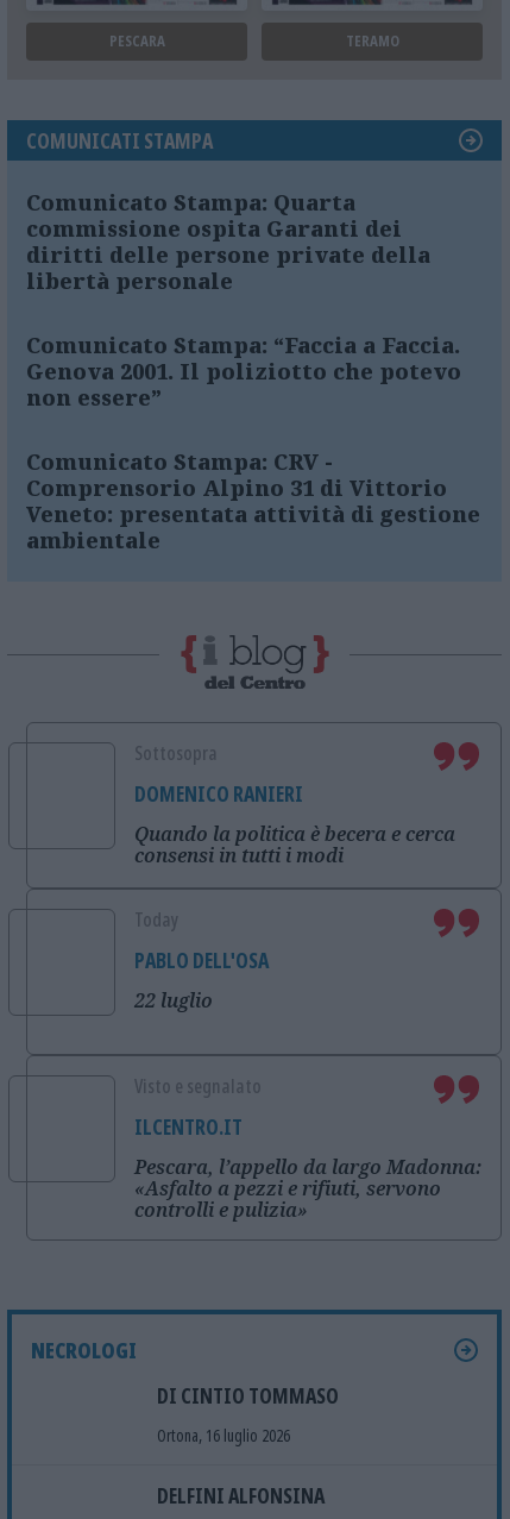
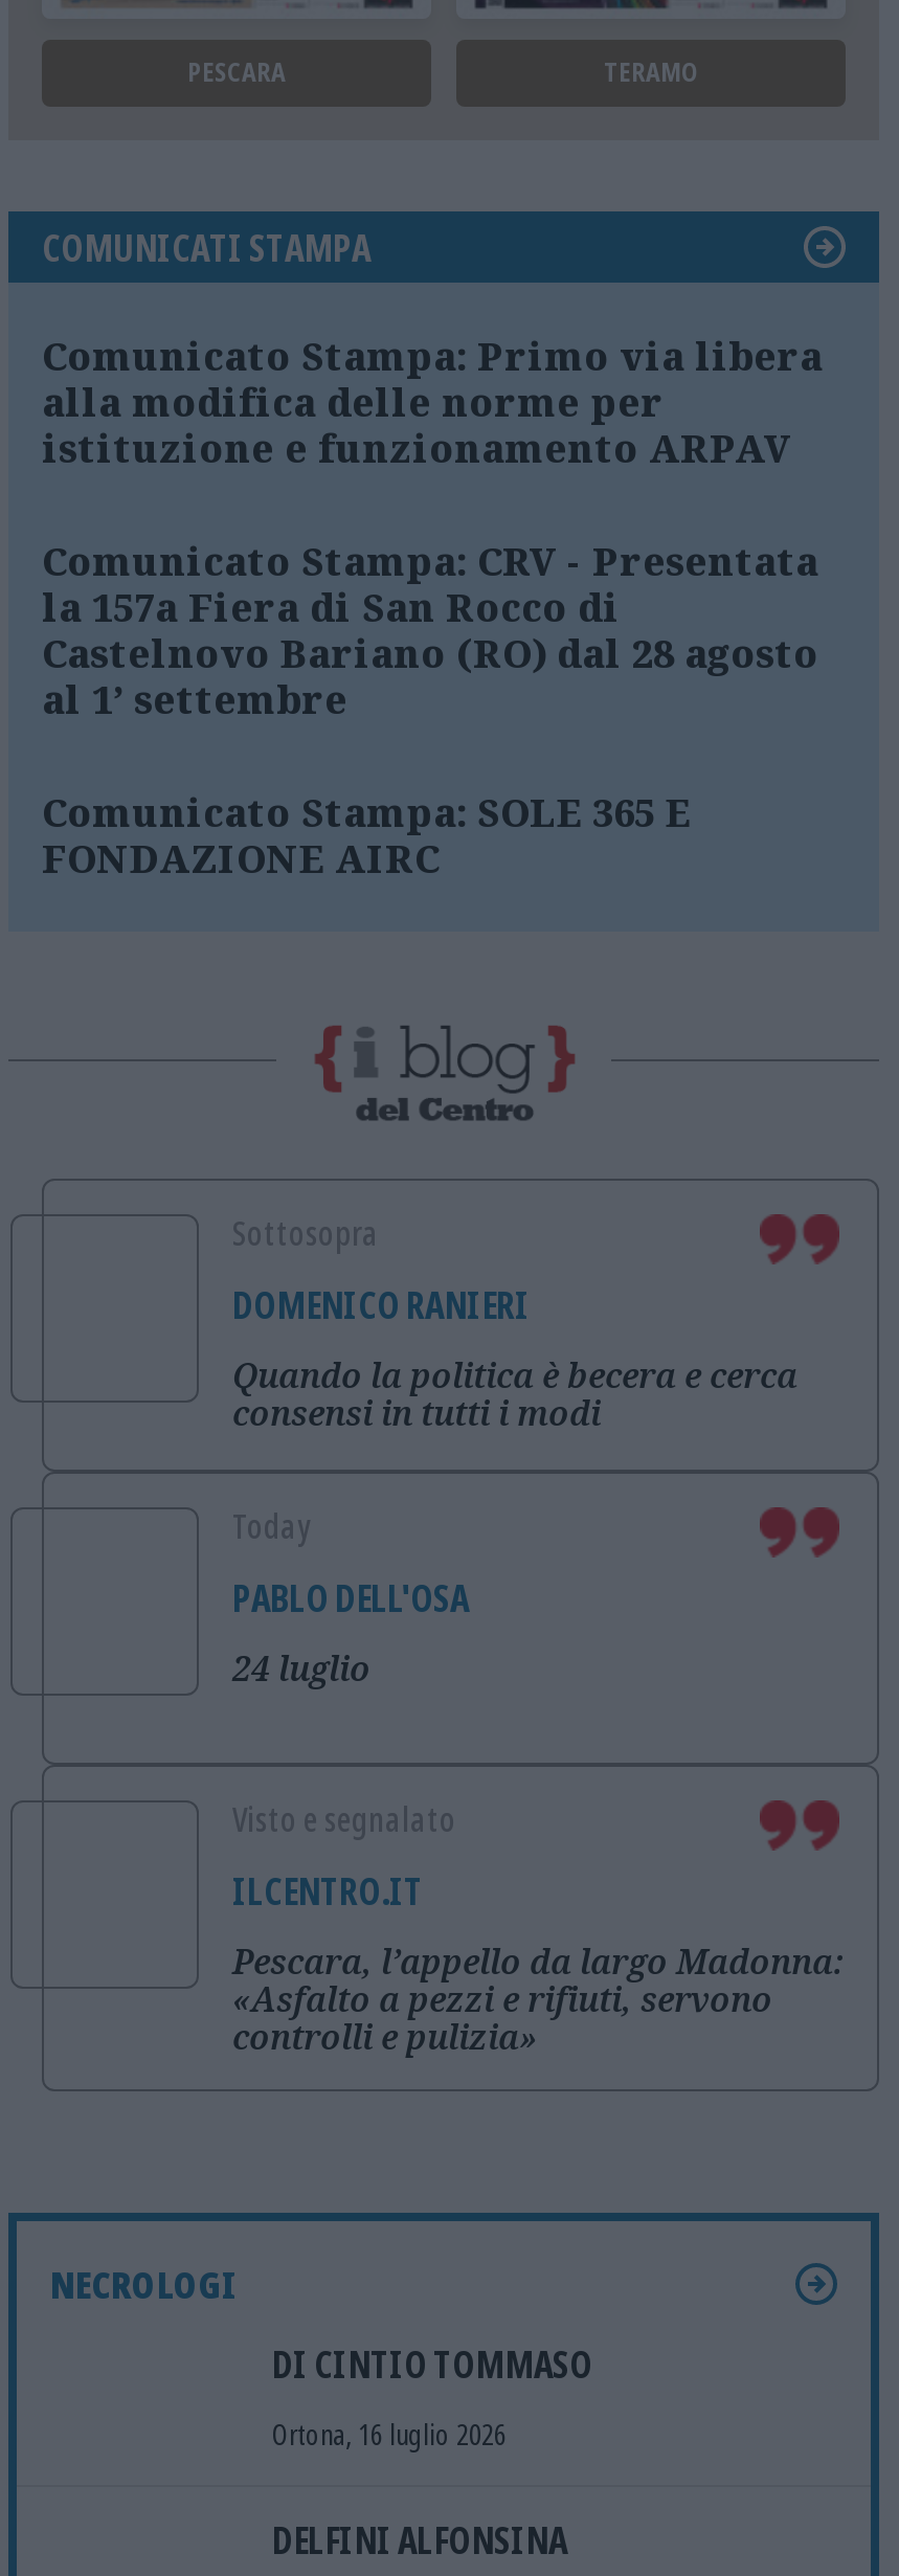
[26,188,430,295] Comunicato Stampa: Quarta | commissione ospita Garanti dei | diritti delle persone private della | libertà personale -> [42,331,823,474] Comunicato Stampa: Primo via libera | alla modifica delle norme per | istituzione e funzionamento ARPAV
[26,331,461,412] Comunicato Stampa: “Faccia a Faccia. | Genova 2001. Il poliziotto che potevo | non essere” -> [42,536,818,725] Comunicato Stampa: CRV - Presentata | la 157a Fiera di San Rocco di | Castelnovo Bariano (RO) dal 28 agosto | al 1’ settembre
[26,447,480,555] Comunicato Stampa: CRV - | Comprensorio Alpino 31 di Vittorio | Veneto: presentata attività di gestione | ambientale -> [42,788,691,884] Comunicato Stampa: SOLE 365 E | FONDAZIONE AIRC
[134,988,213,1014] 22 luglio -> [232,1646,370,1692] 24 luglio

